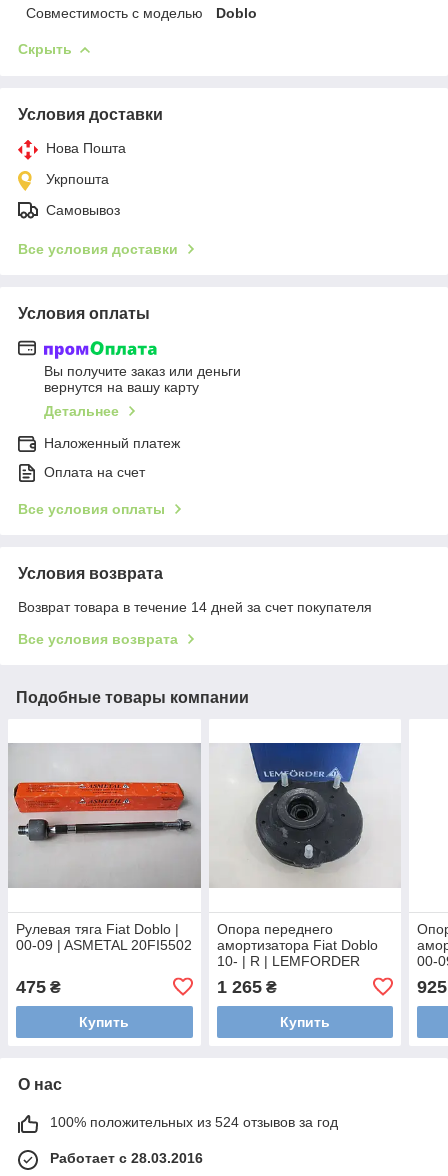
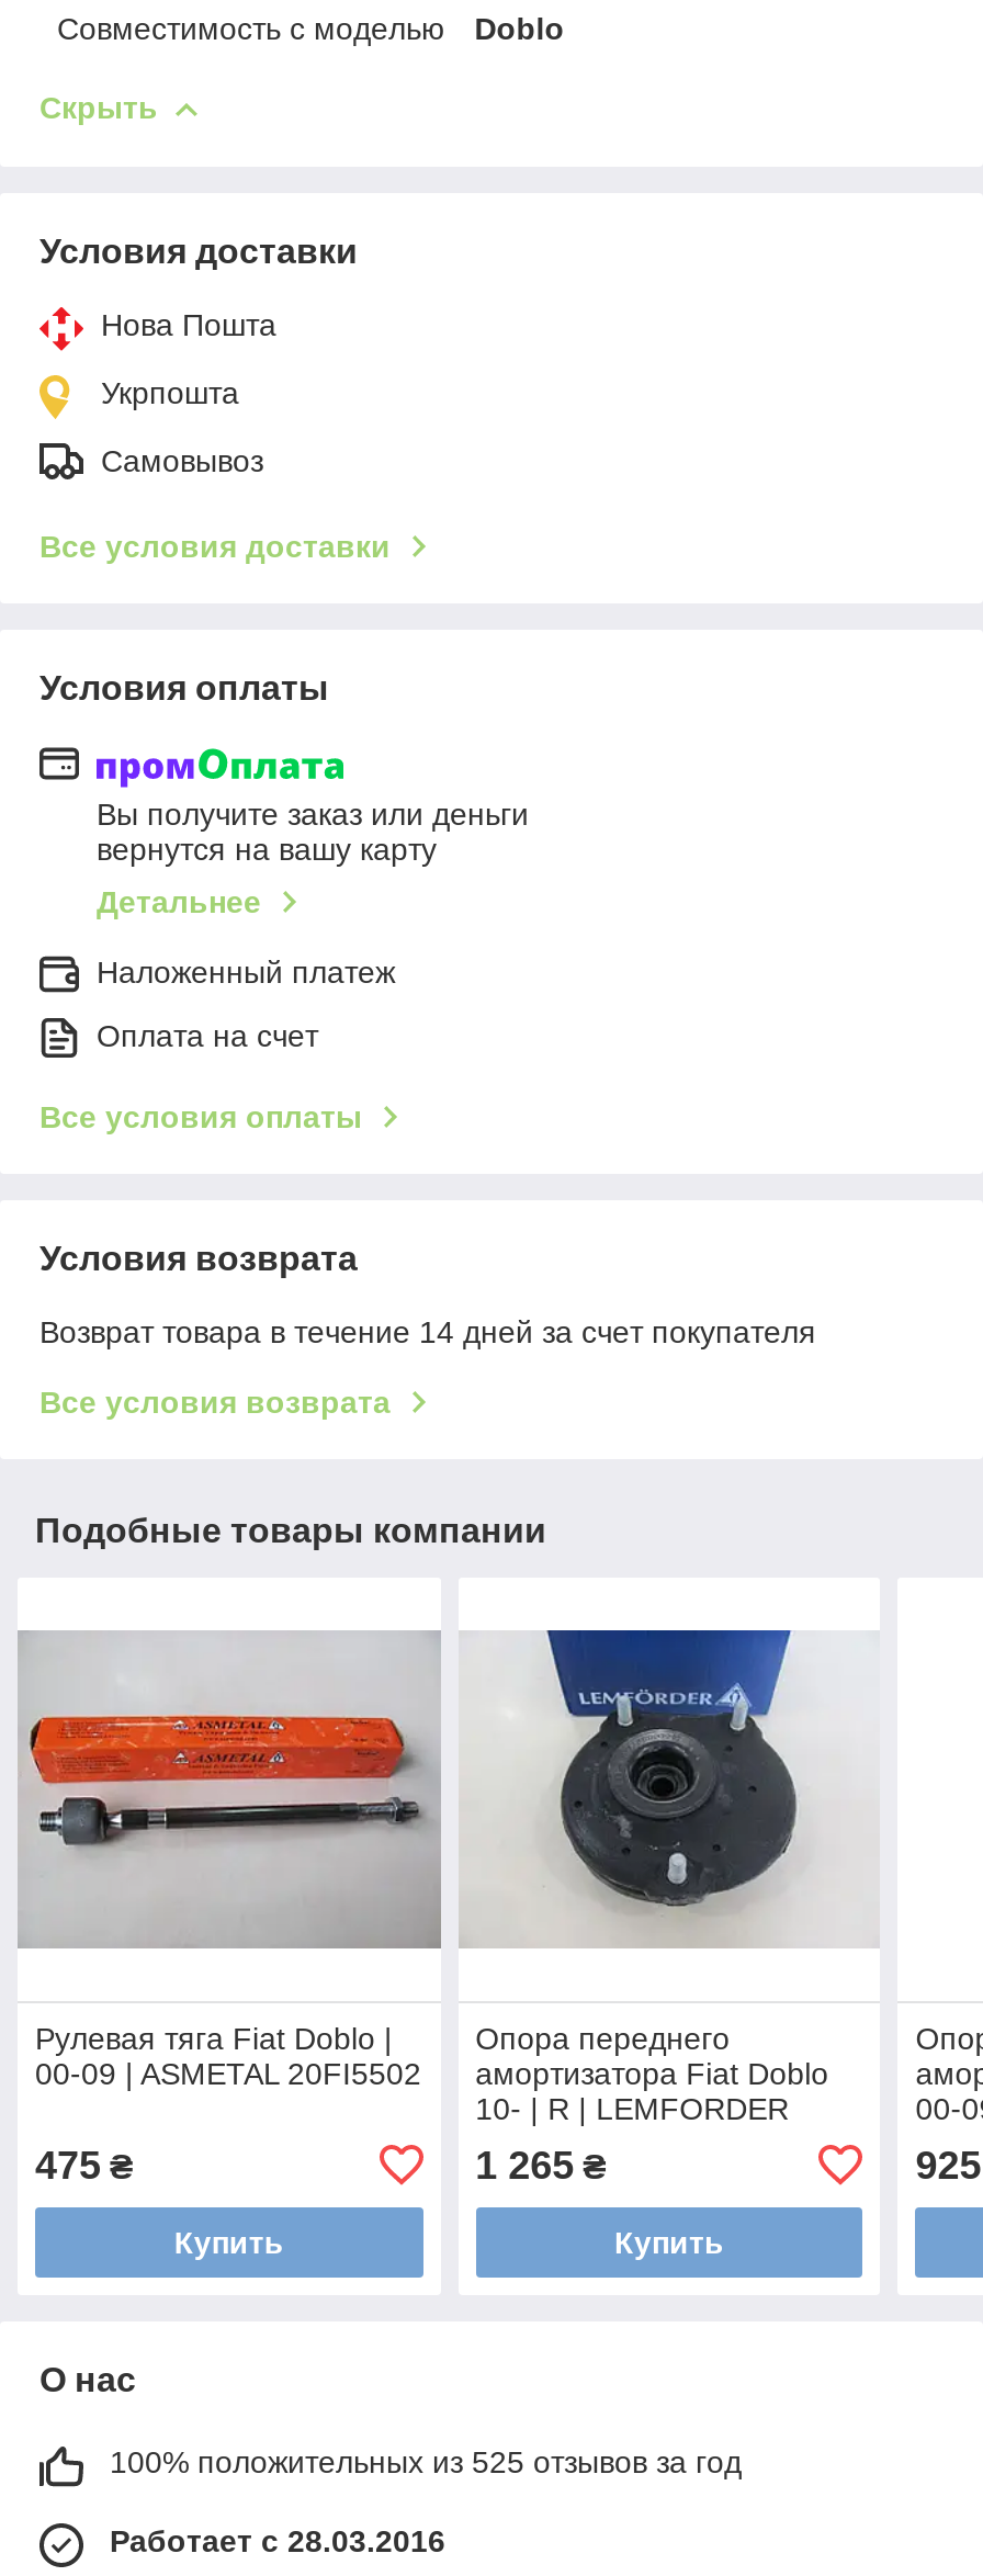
[50,1114,338,1130] 100% положительных из 524 отзывов за год -> [110,2444,742,2479] 100% положительных из 525 отзывов за год

